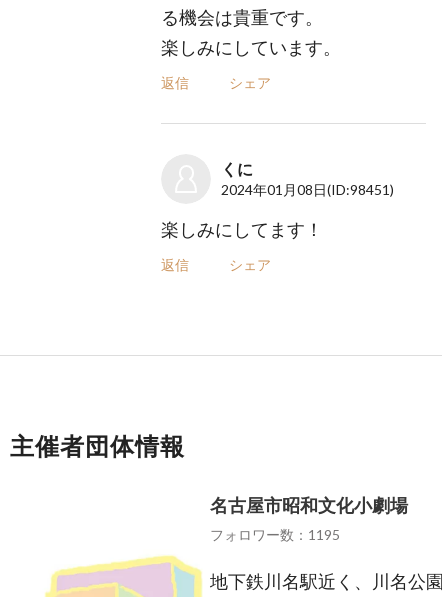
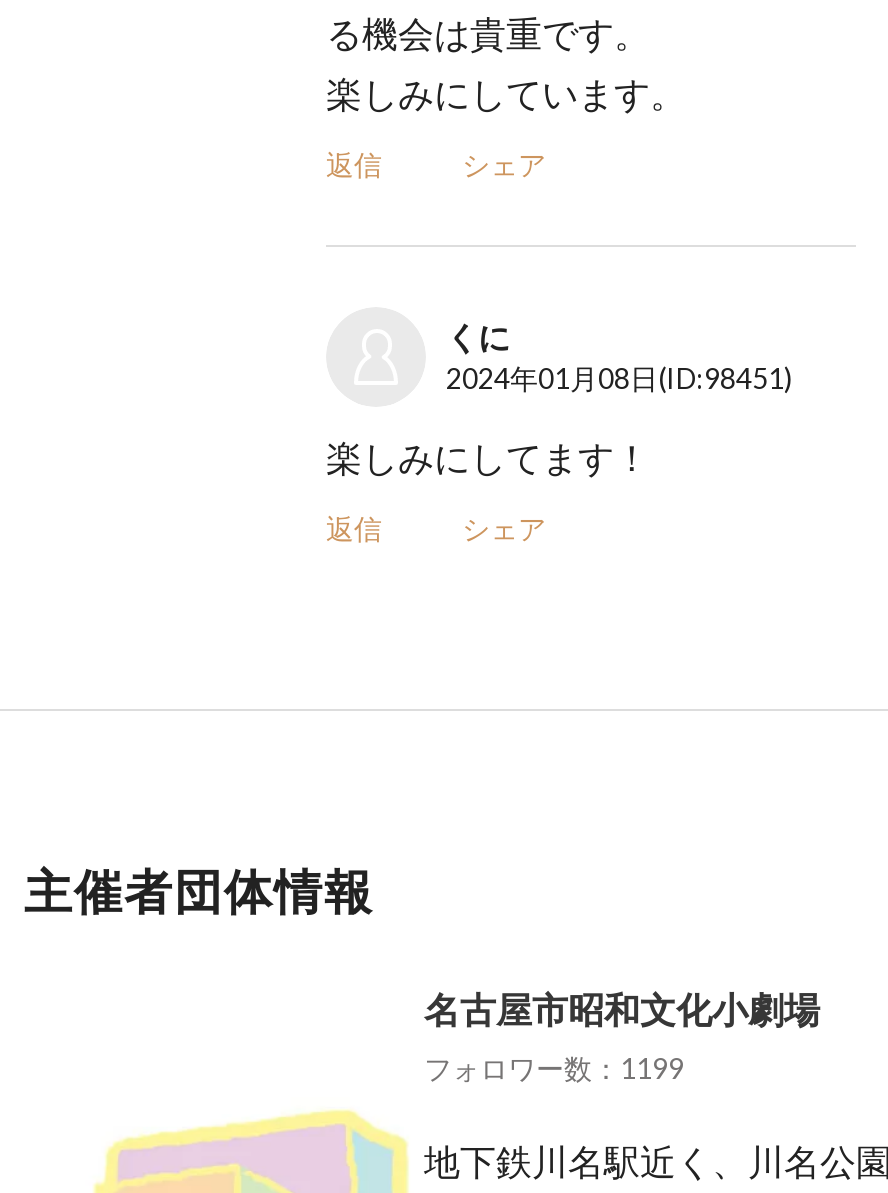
[210,526,340,543] フォロワー数：1195 -> [424,1051,684,1085] フォロワー数：1199

